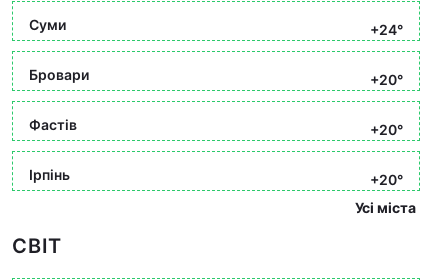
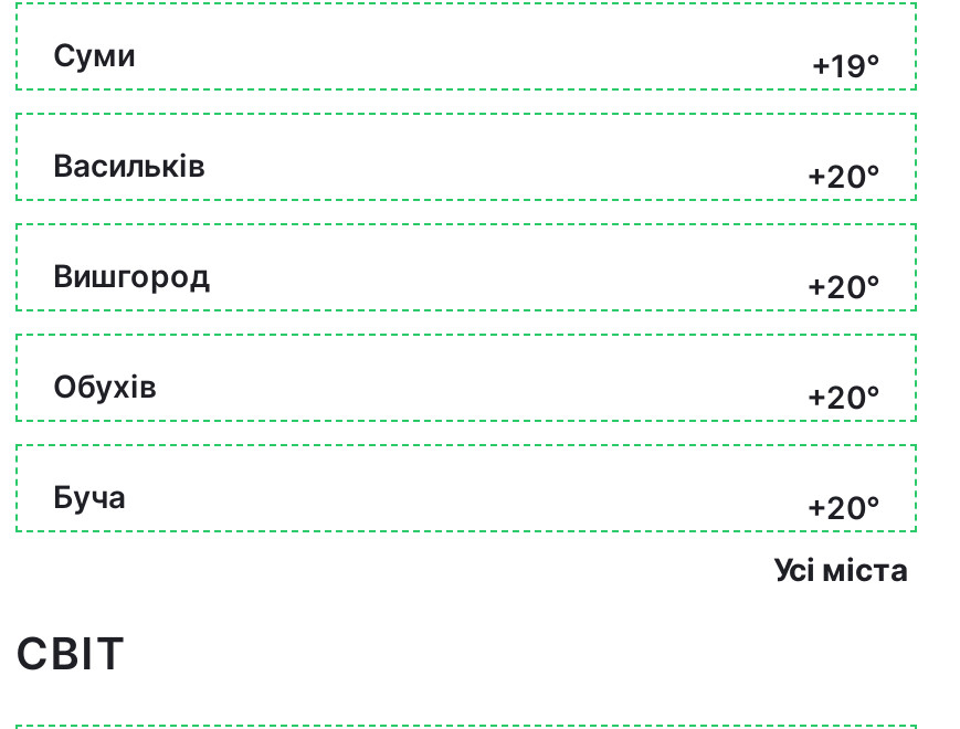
[370,21,403,38] +24° -> [811,46,879,84] +19°
[29,65,89,82] Бровари -> [53,145,205,182] Васильків
[29,115,77,132] Фастів -> [53,255,210,293] Вишгород
[29,165,70,182] Ірпінь -> [53,366,879,514] Обухів | +20° | Буча

